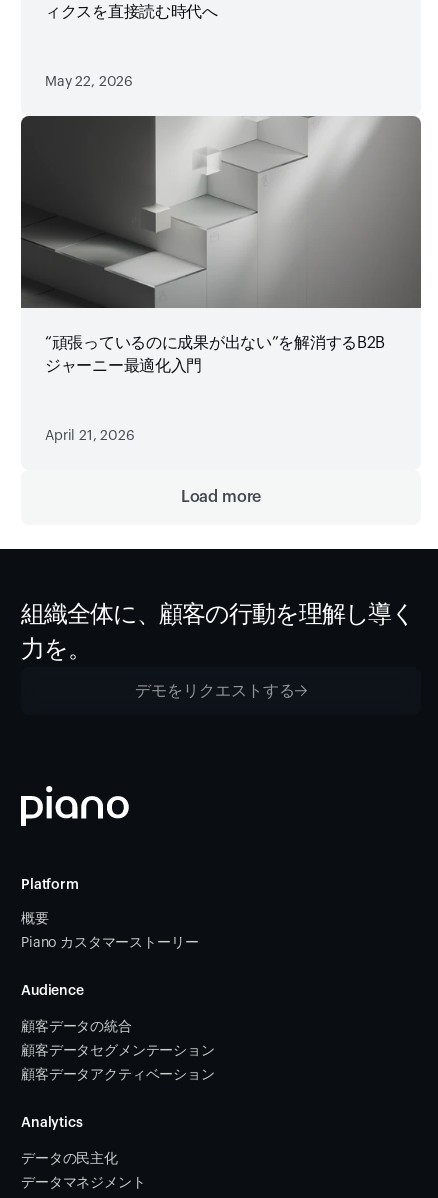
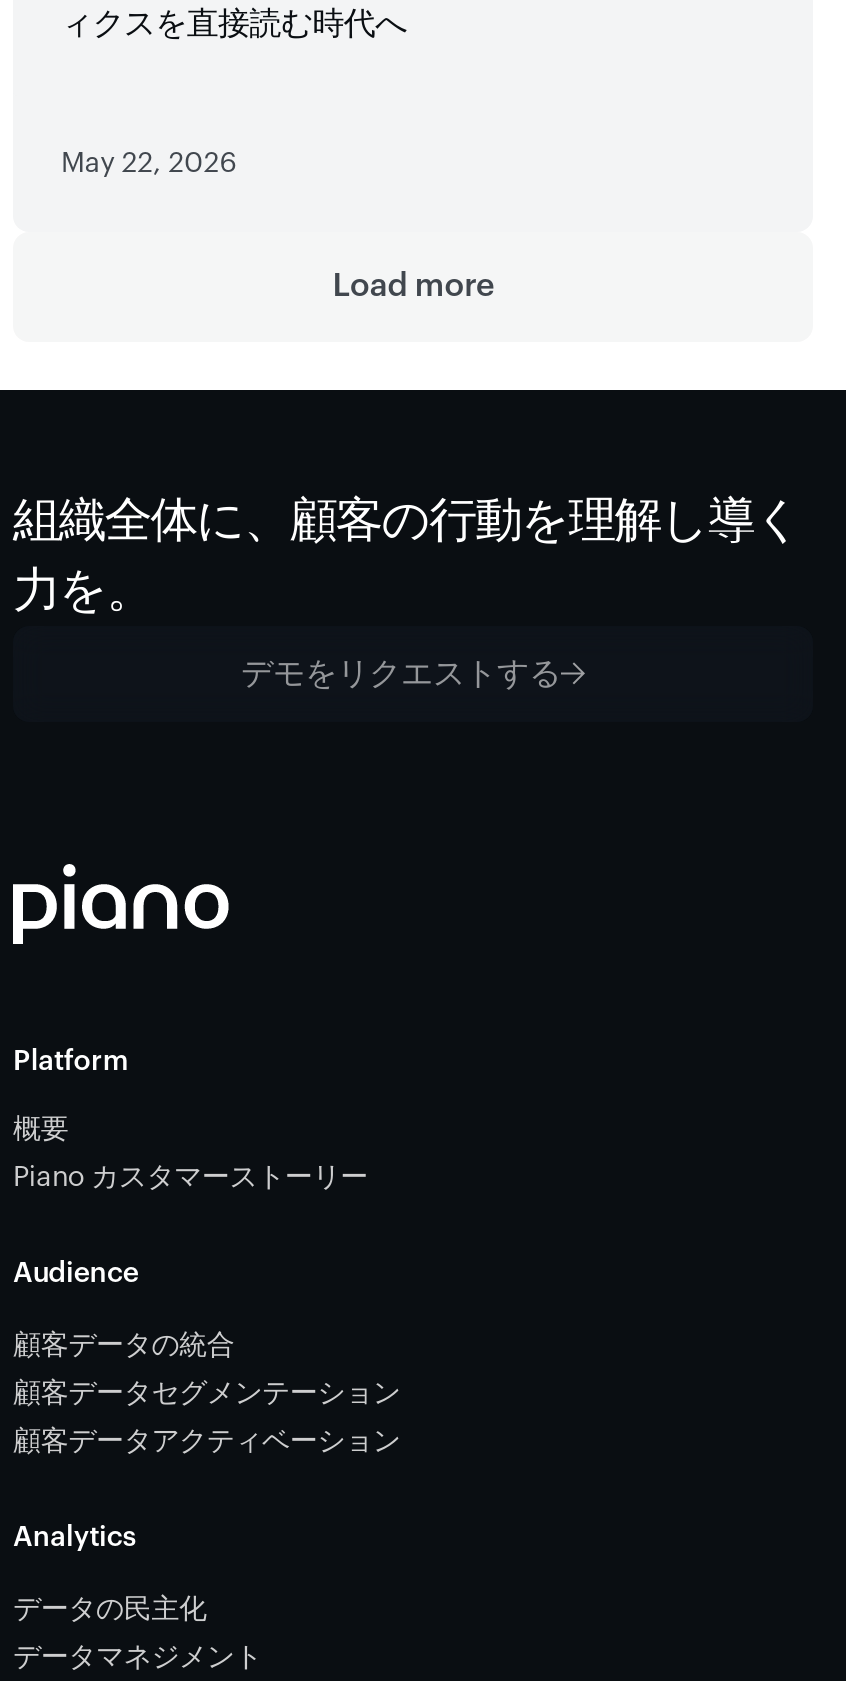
[20,115,422,374] [image] | “頑張っているのに成果が出ない”を解消するB2B | ジャーニー最適化入門 -> none
[45,429,135,443] April 21, 2026 -> none

